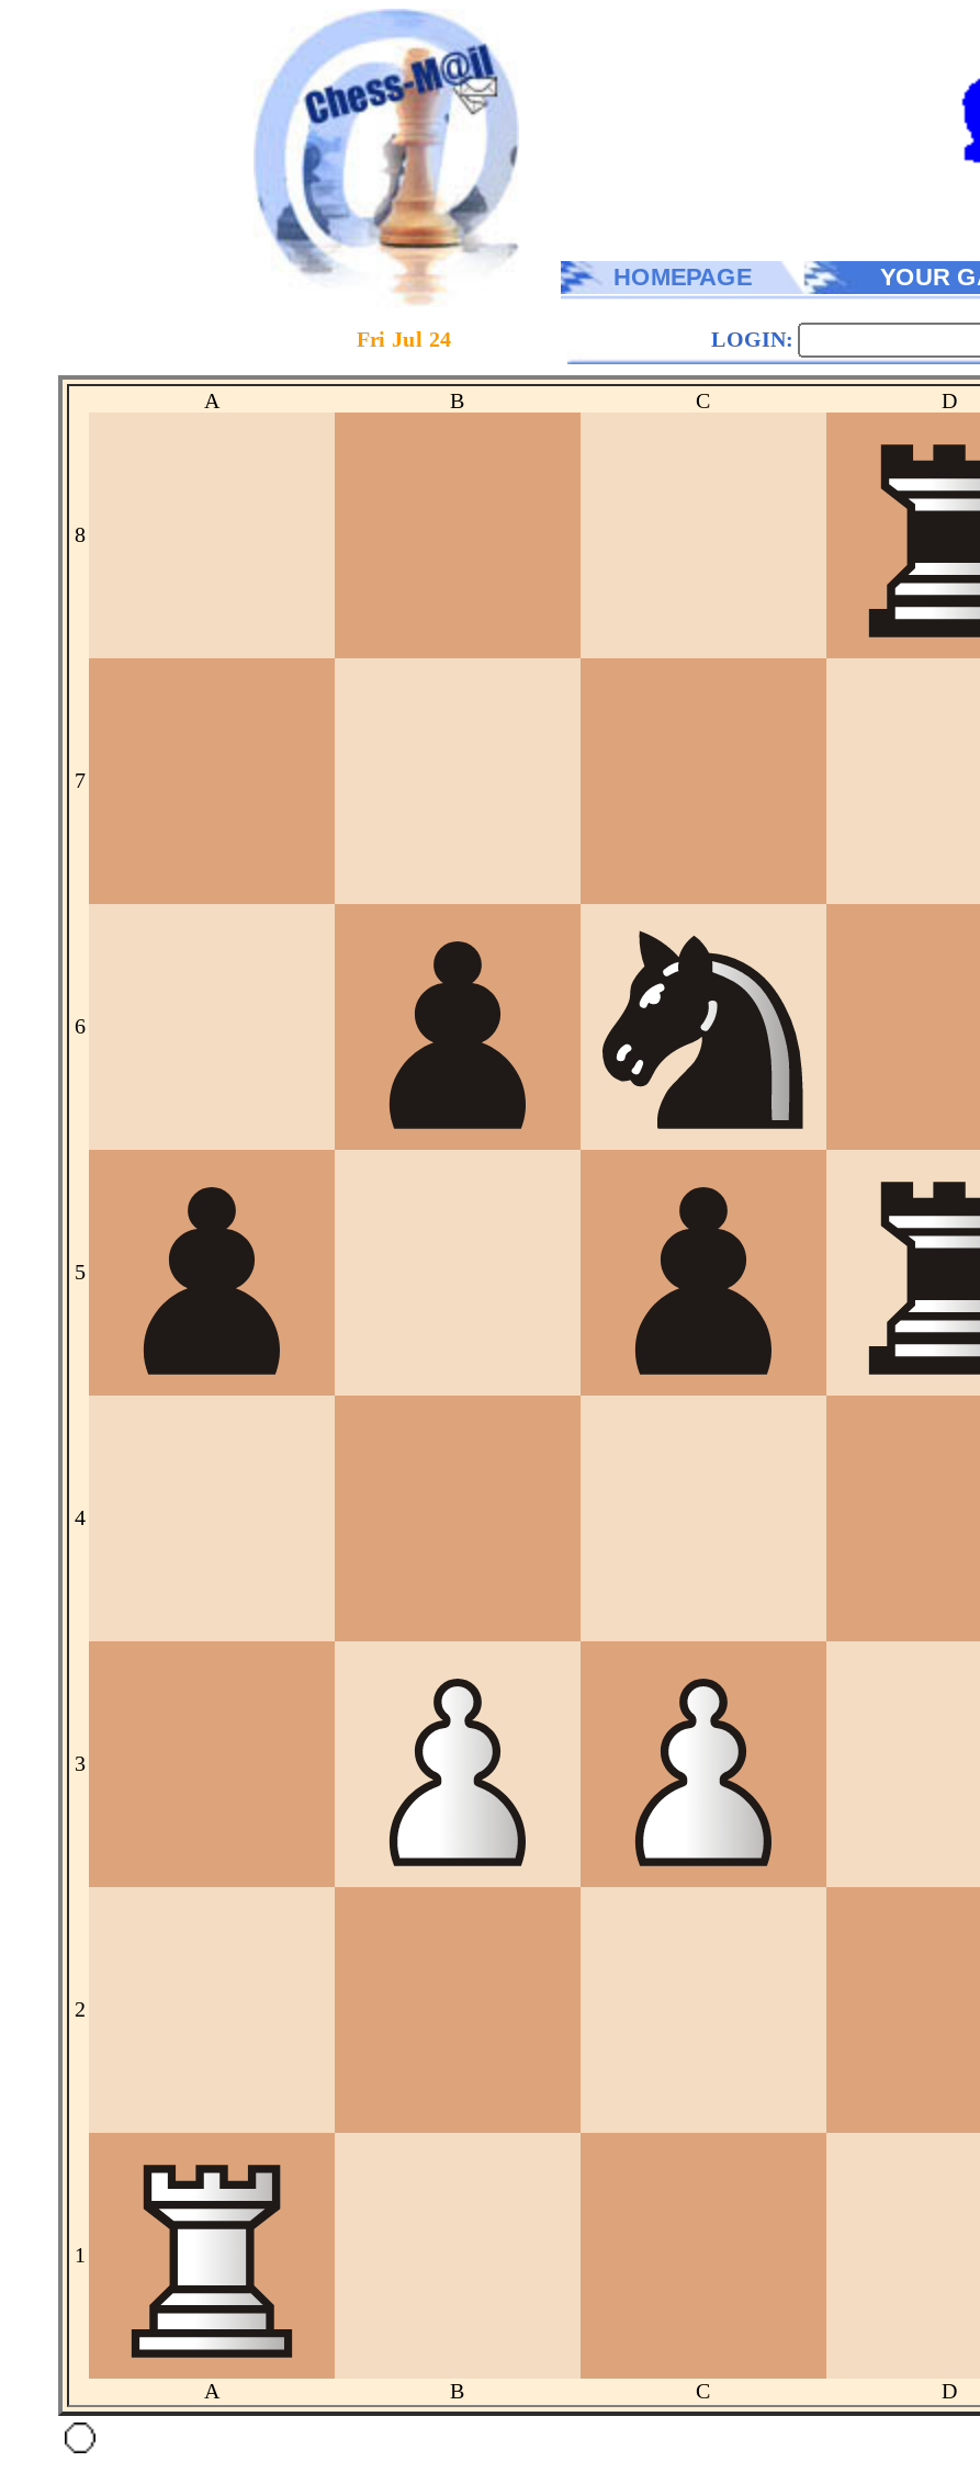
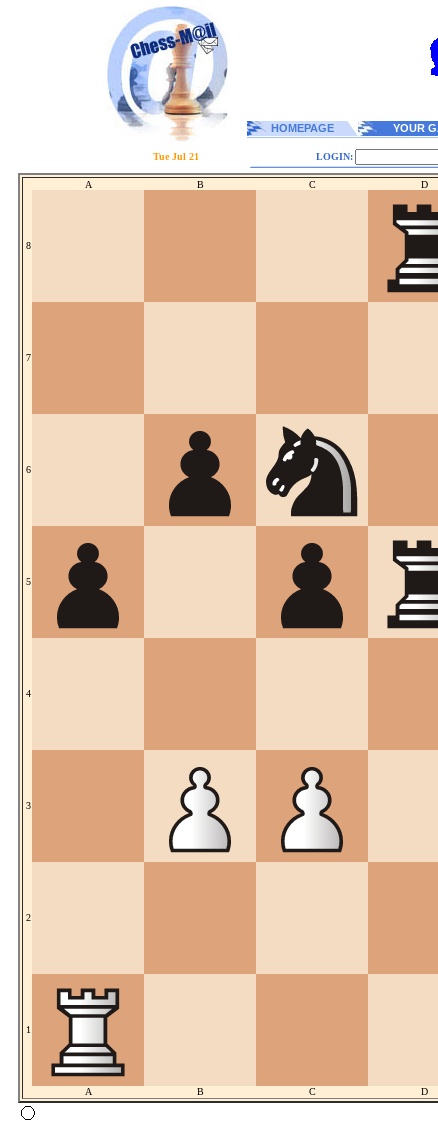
[357,327,451,351] Fri Jul 24 -> [152,151,198,162] Tue Jul 21

